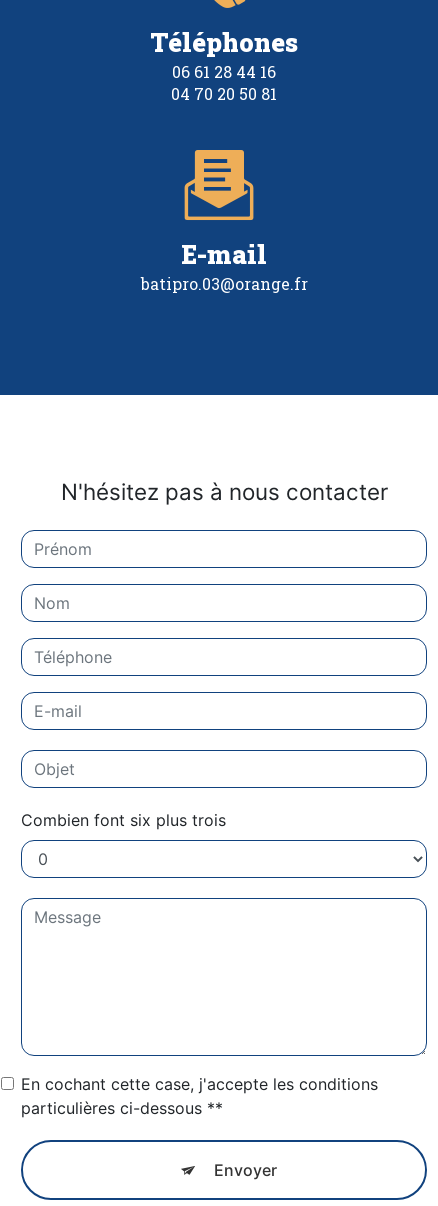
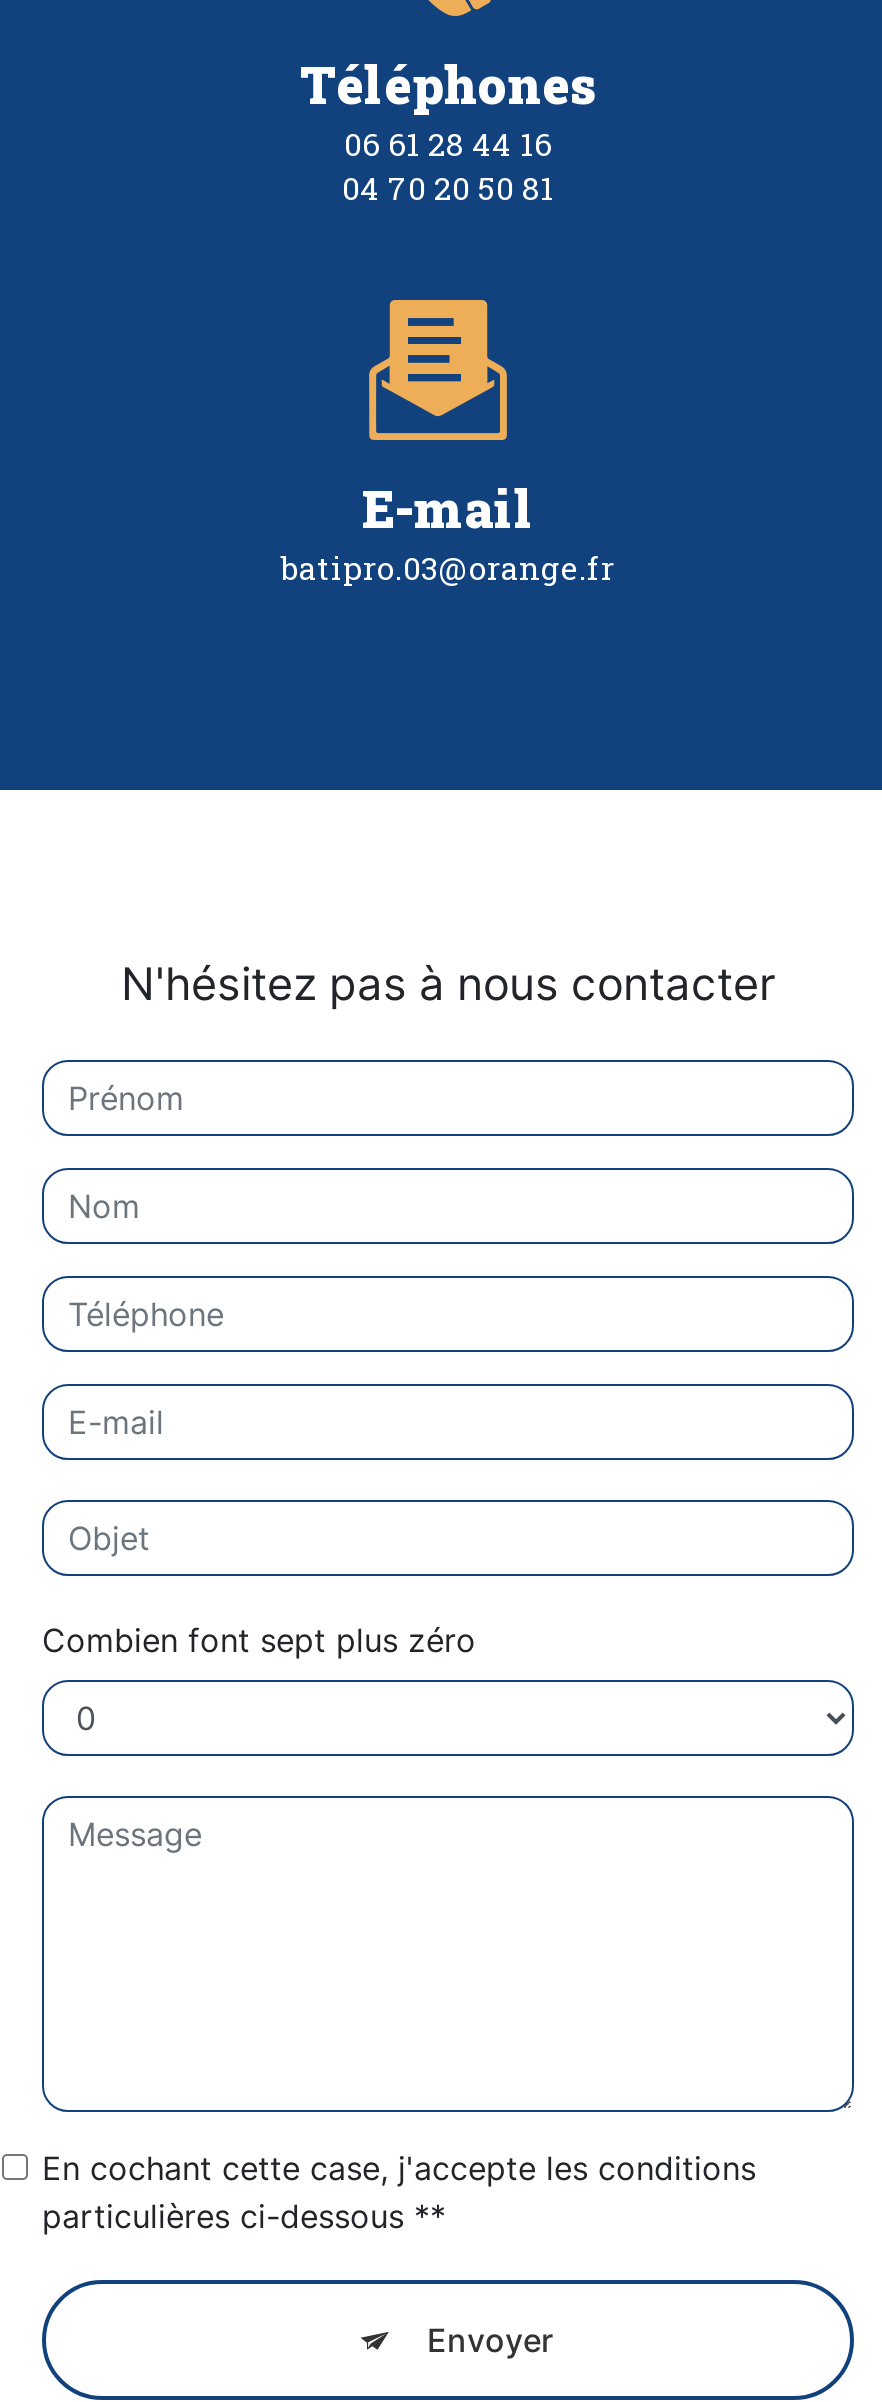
[21,810,226,830] Combien font six plus trois -> [42,1620,476,1660] Combien font sept plus zéro

